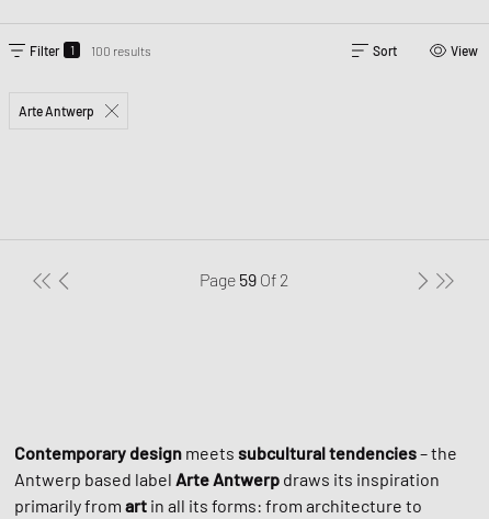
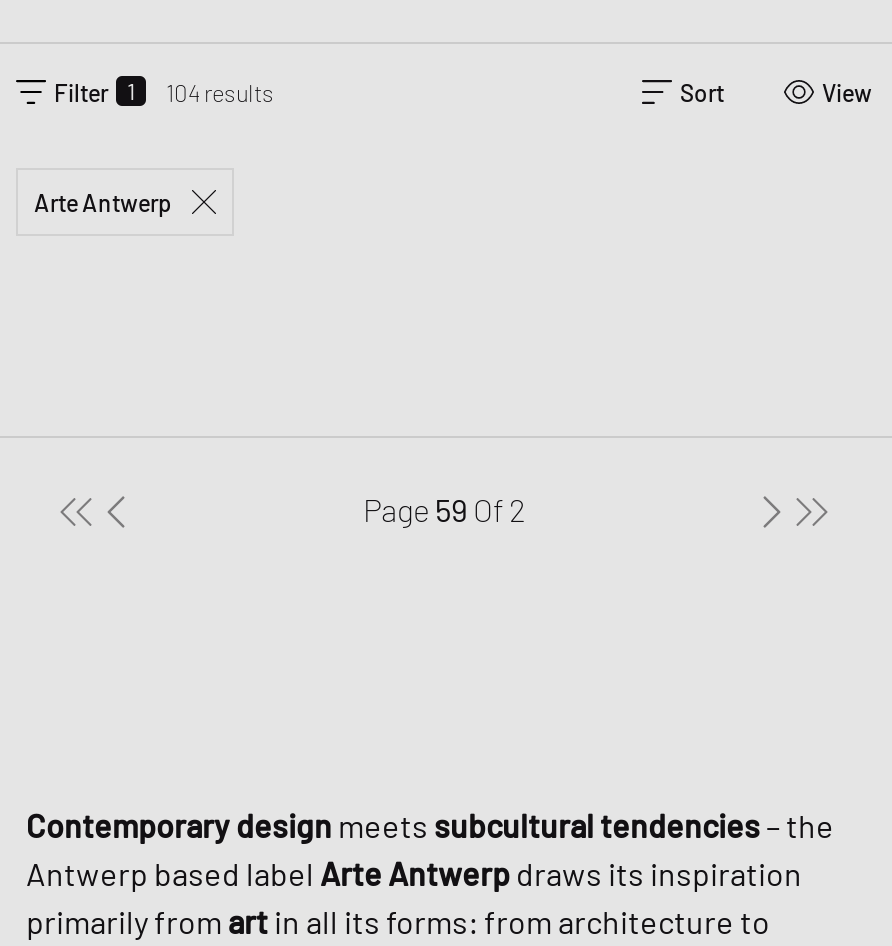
[30,42,151,58] Filter 1 100 results -> [54,76,274,106] Filter 1 104 results

